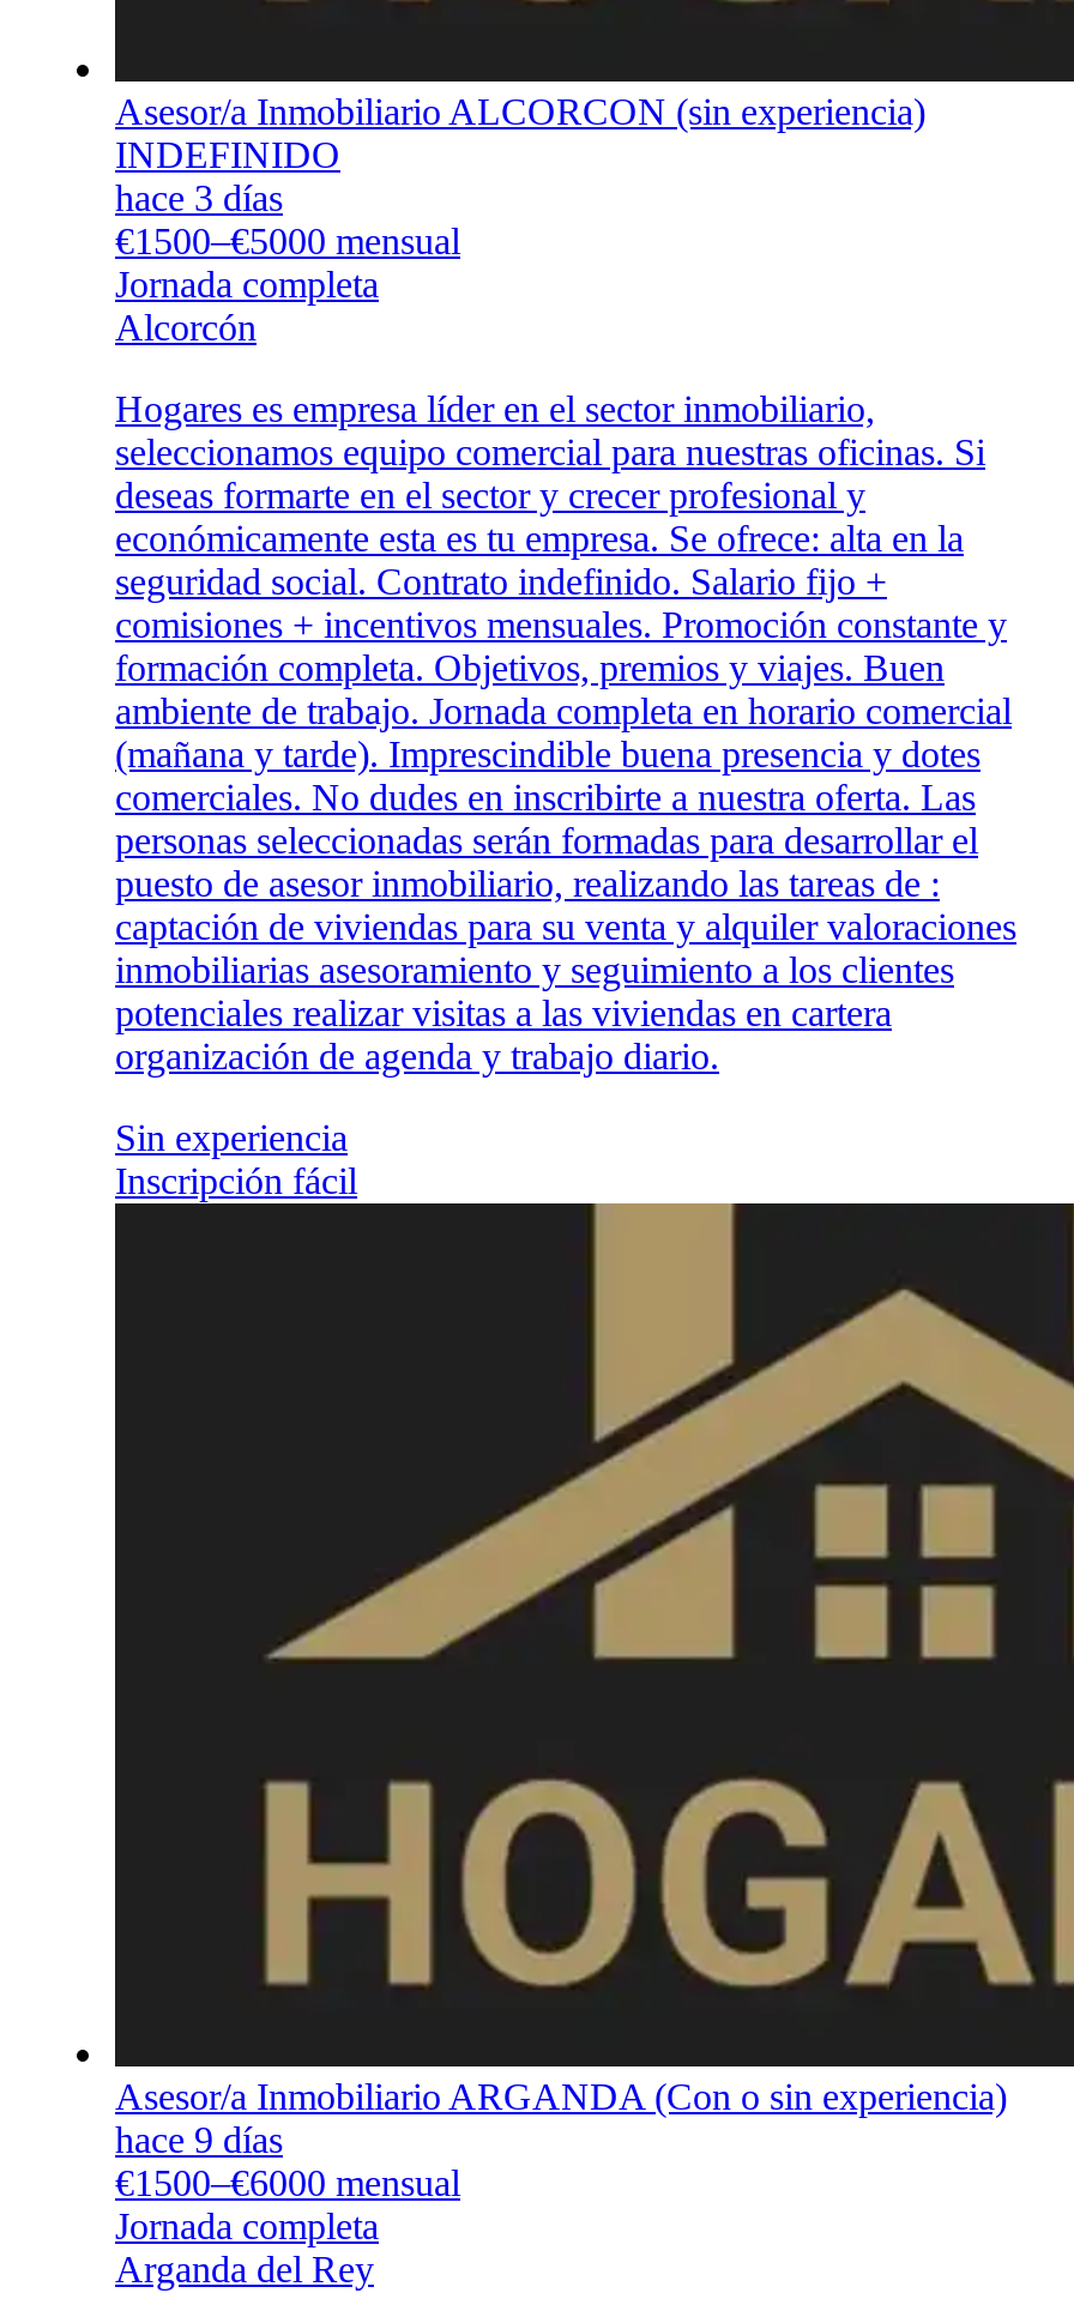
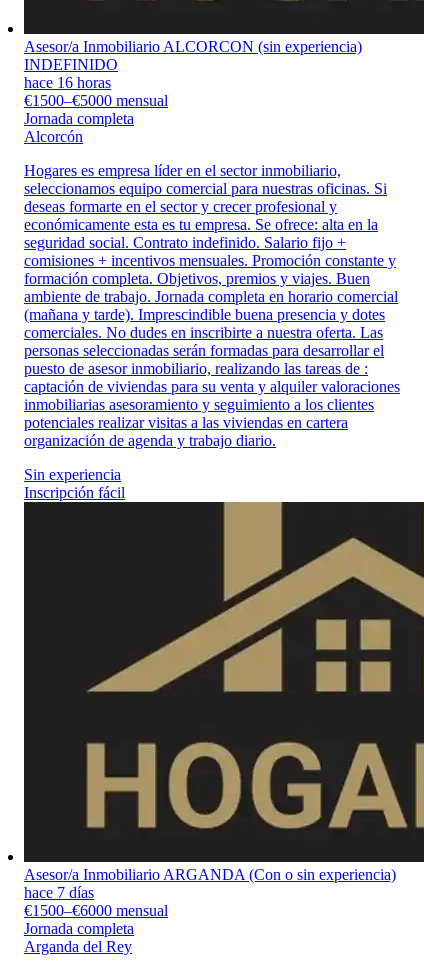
[115,177,283,218] hace 3 días -> [24,74,111,91] hace 16 horas
[115,2119,283,2160] hace 9 días -> [24,884,94,901] hace 7 días

